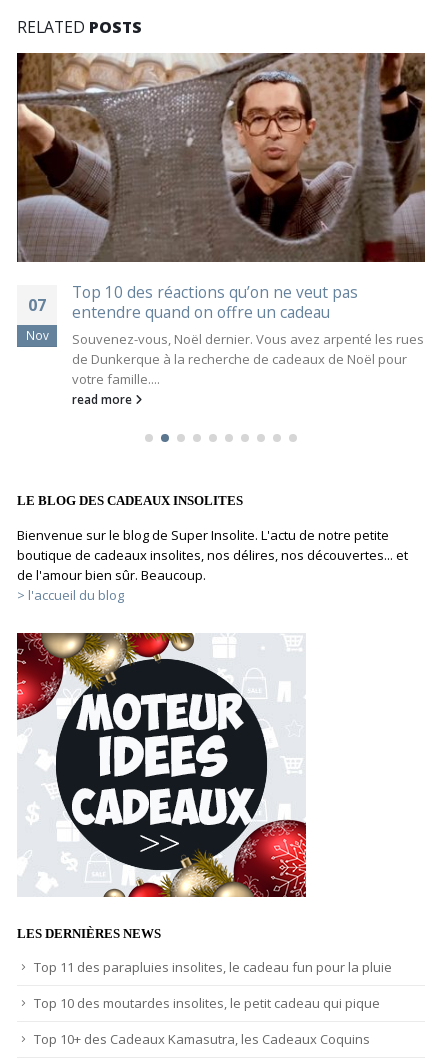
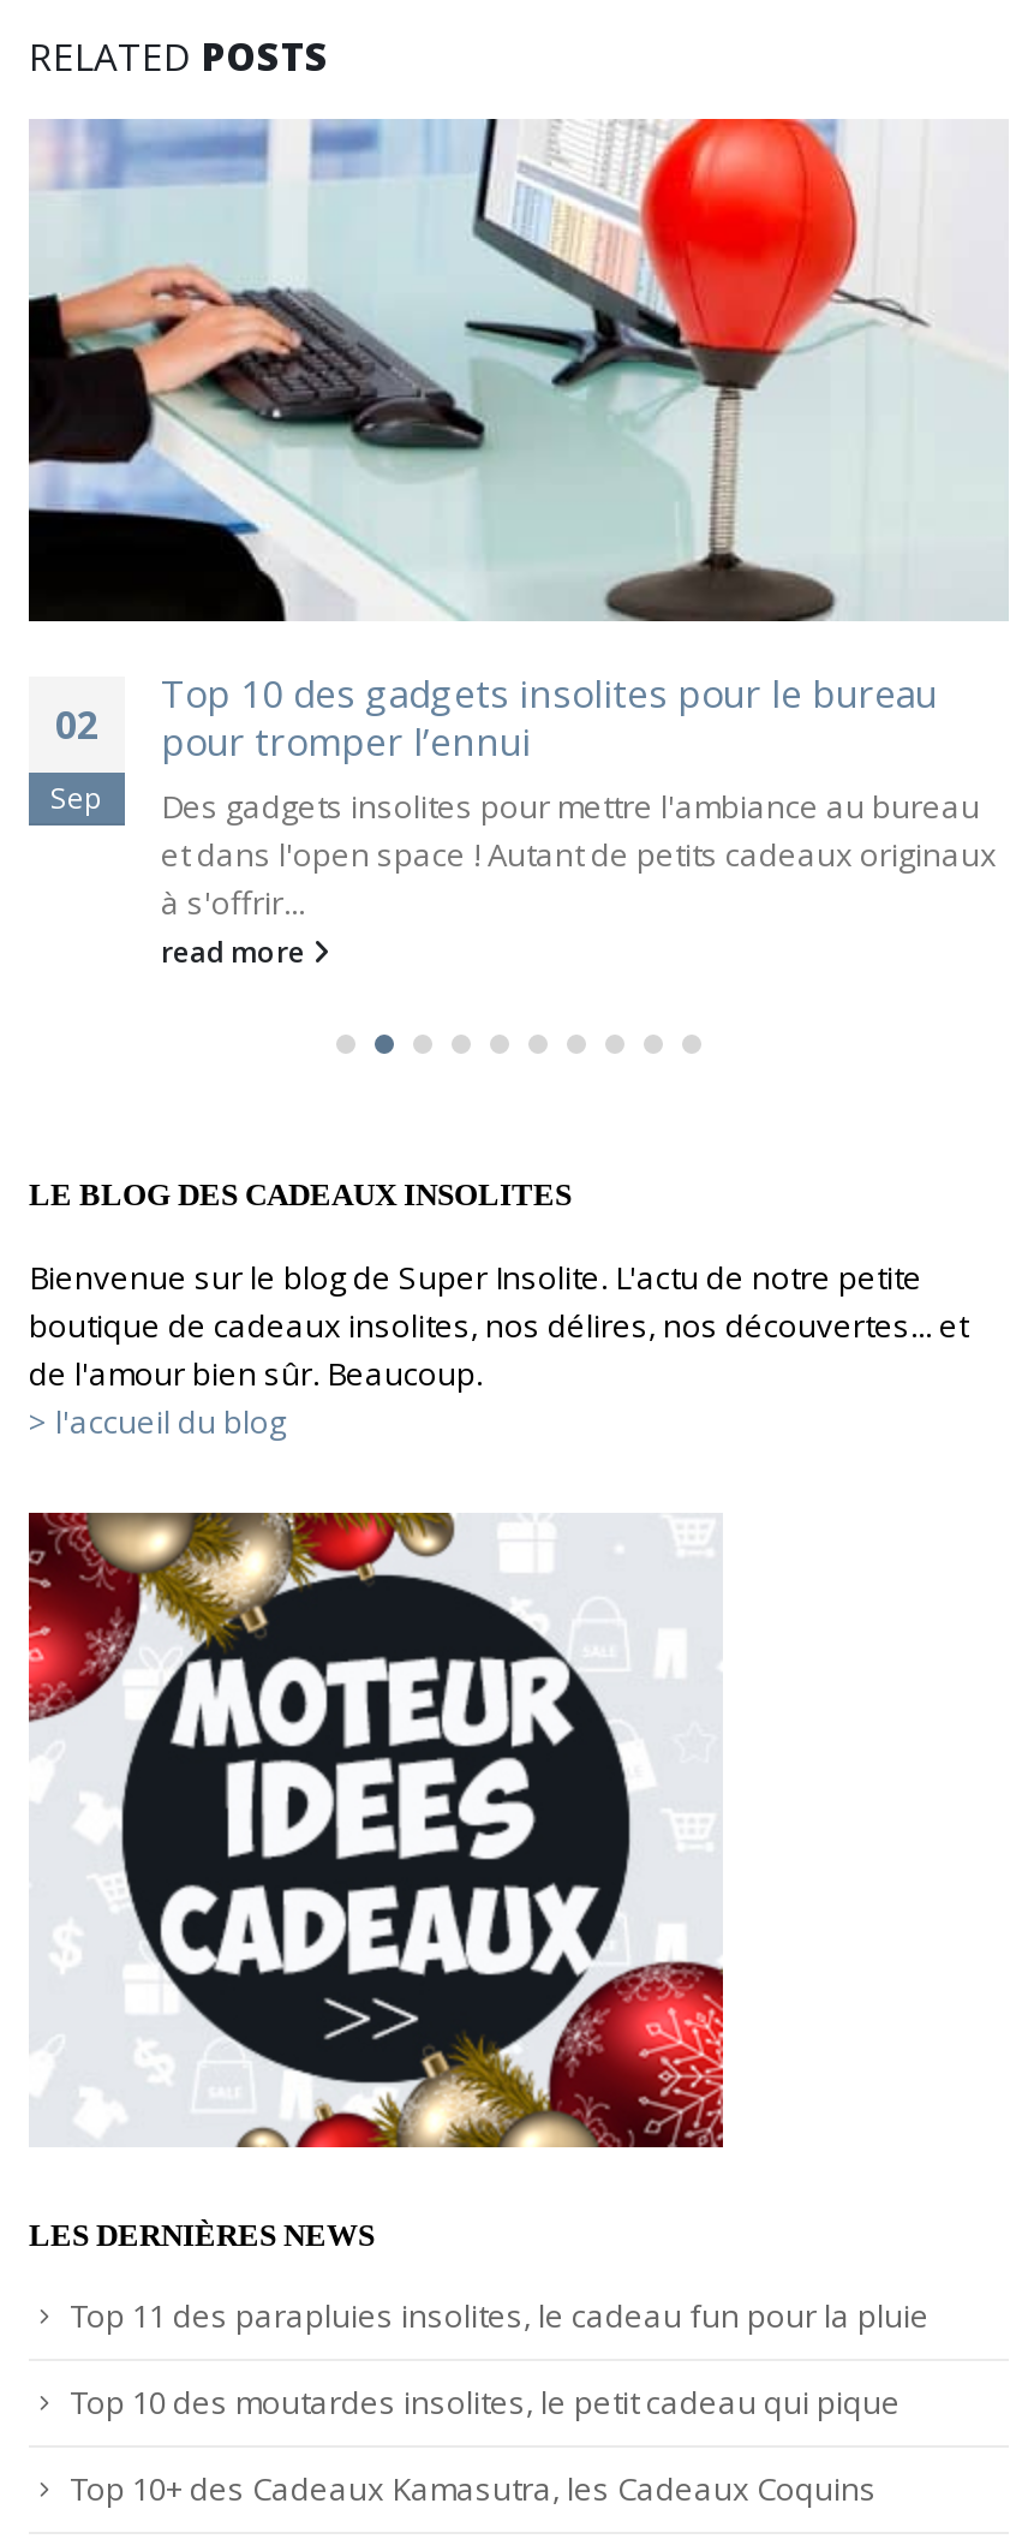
[16,52,426,388] [image] | Top 10 des réactions qu’on ne veut pas | entendre quand on offre un cadeau | Souvenez-vous, Noël dernier. Vous avez arpenté les rues | de Dunkerque à la recherche de cadeaux de Noël pour | votre famille.... -> [29,117,1009,925] [image] | Top 10 des gadgets insolites pour le bureau | pour tromper l’ennui | Des gadgets insolites pour mettre l'ambiance au bureau | et dans l'open space ! Autant de petits cadeaux originaux | à s'offrir...
[28,294,46,316] 07 -> [55,699,98,752] 02
[25,327,48,343] Nov -> [50,778,103,817] Sep

